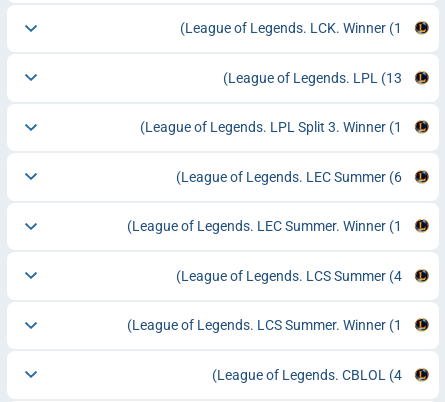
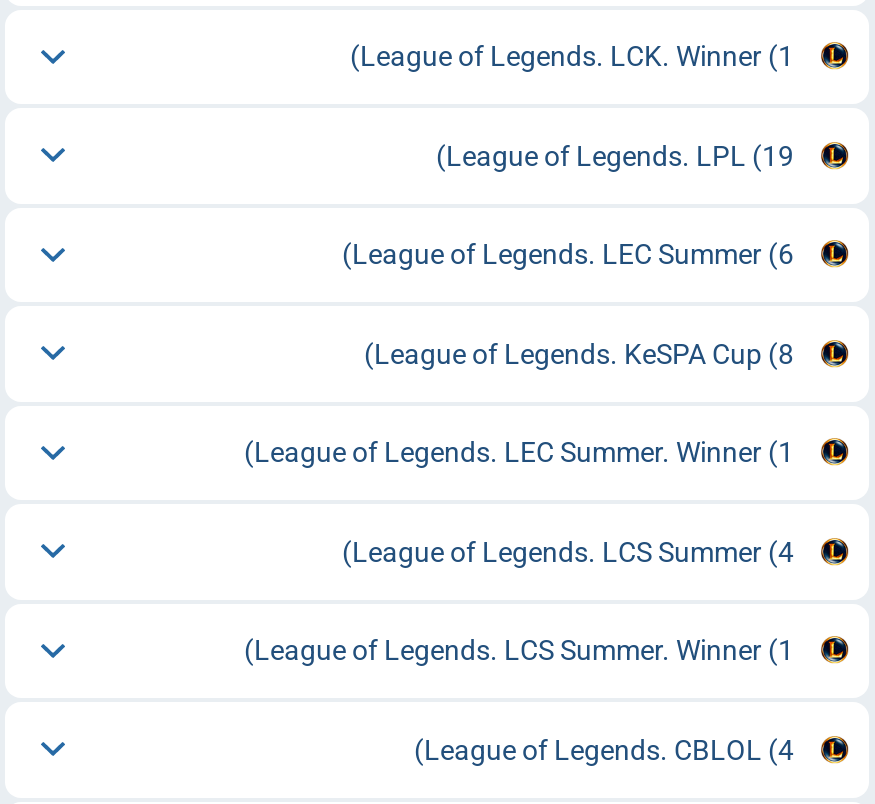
[144,70,401,135] League of Legends. LPL (13) | League of Legends. LPL Split 3. Winner (1) -> [446,140,794,172] League of Legends. LPL (19)
moved [180,169,401,185] -> [352,238,794,270]: League of Legends. LEC Summer (6)
none -> [374,338,794,370] League of Legends. KeSPA Cup (8)

